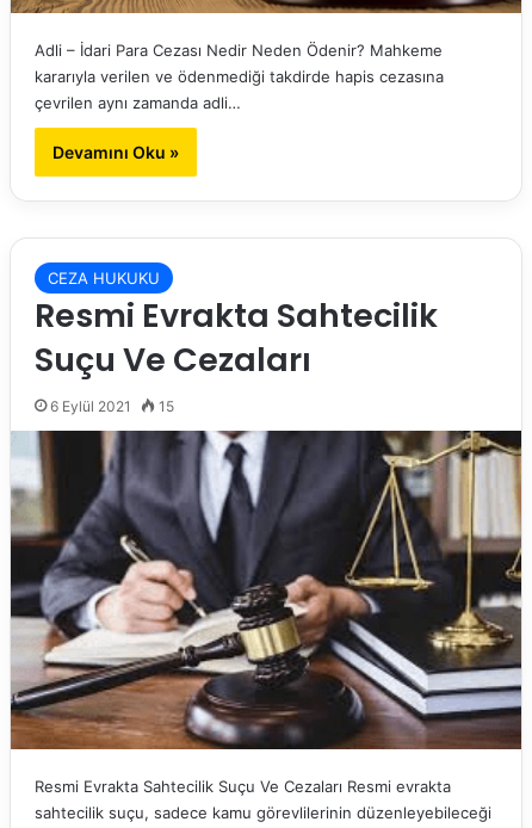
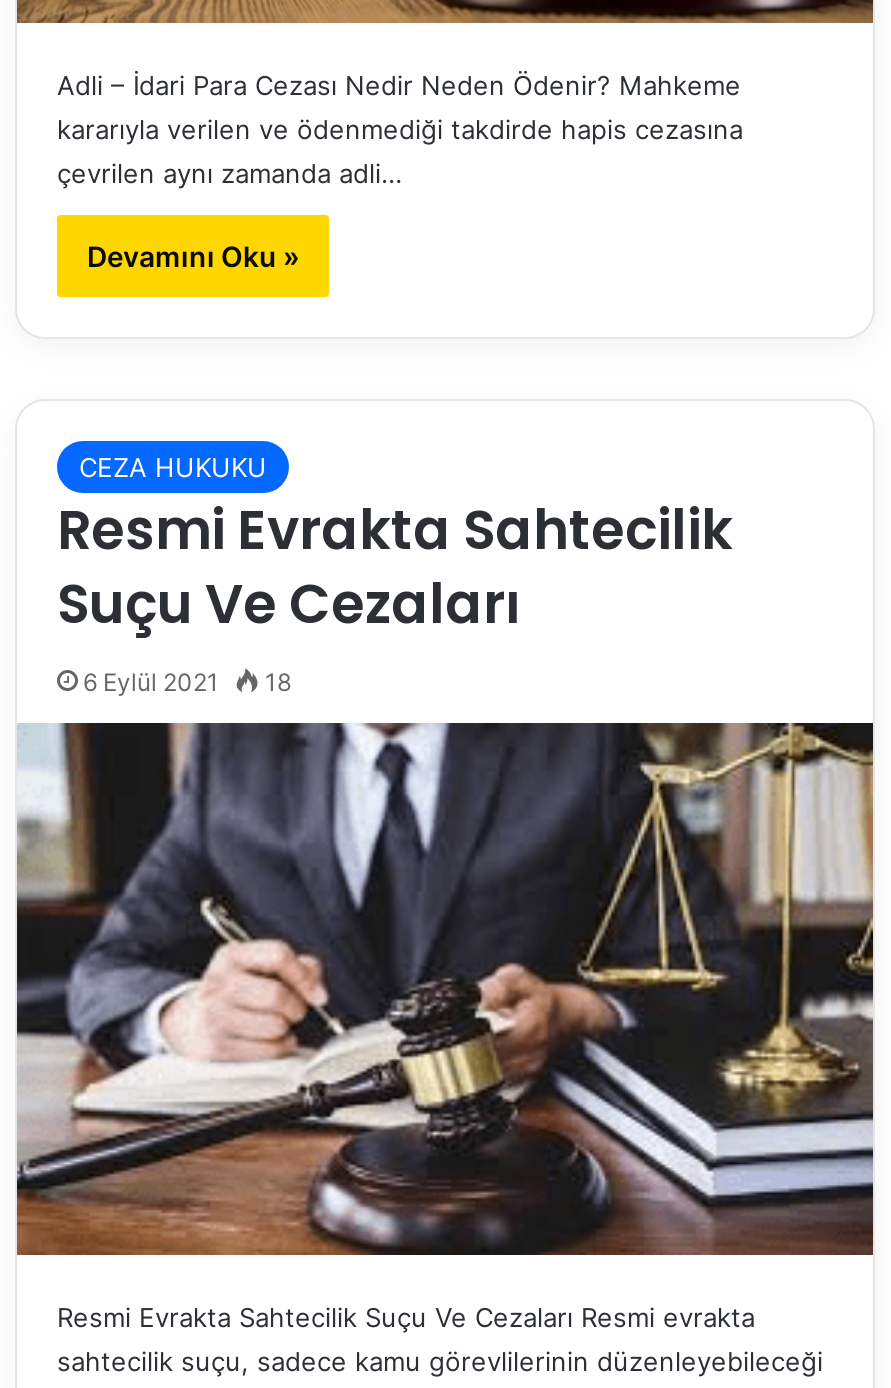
[50,398,174,416] 6 Eylül 2021 15 -> [83,667,291,697] 6 Eylül 2021 18

